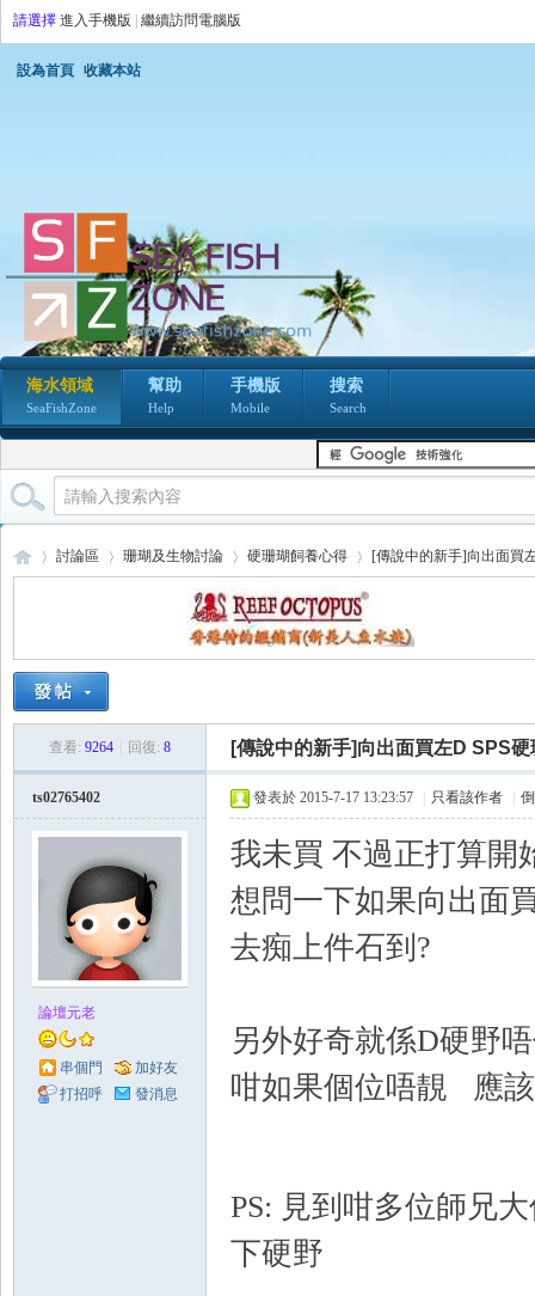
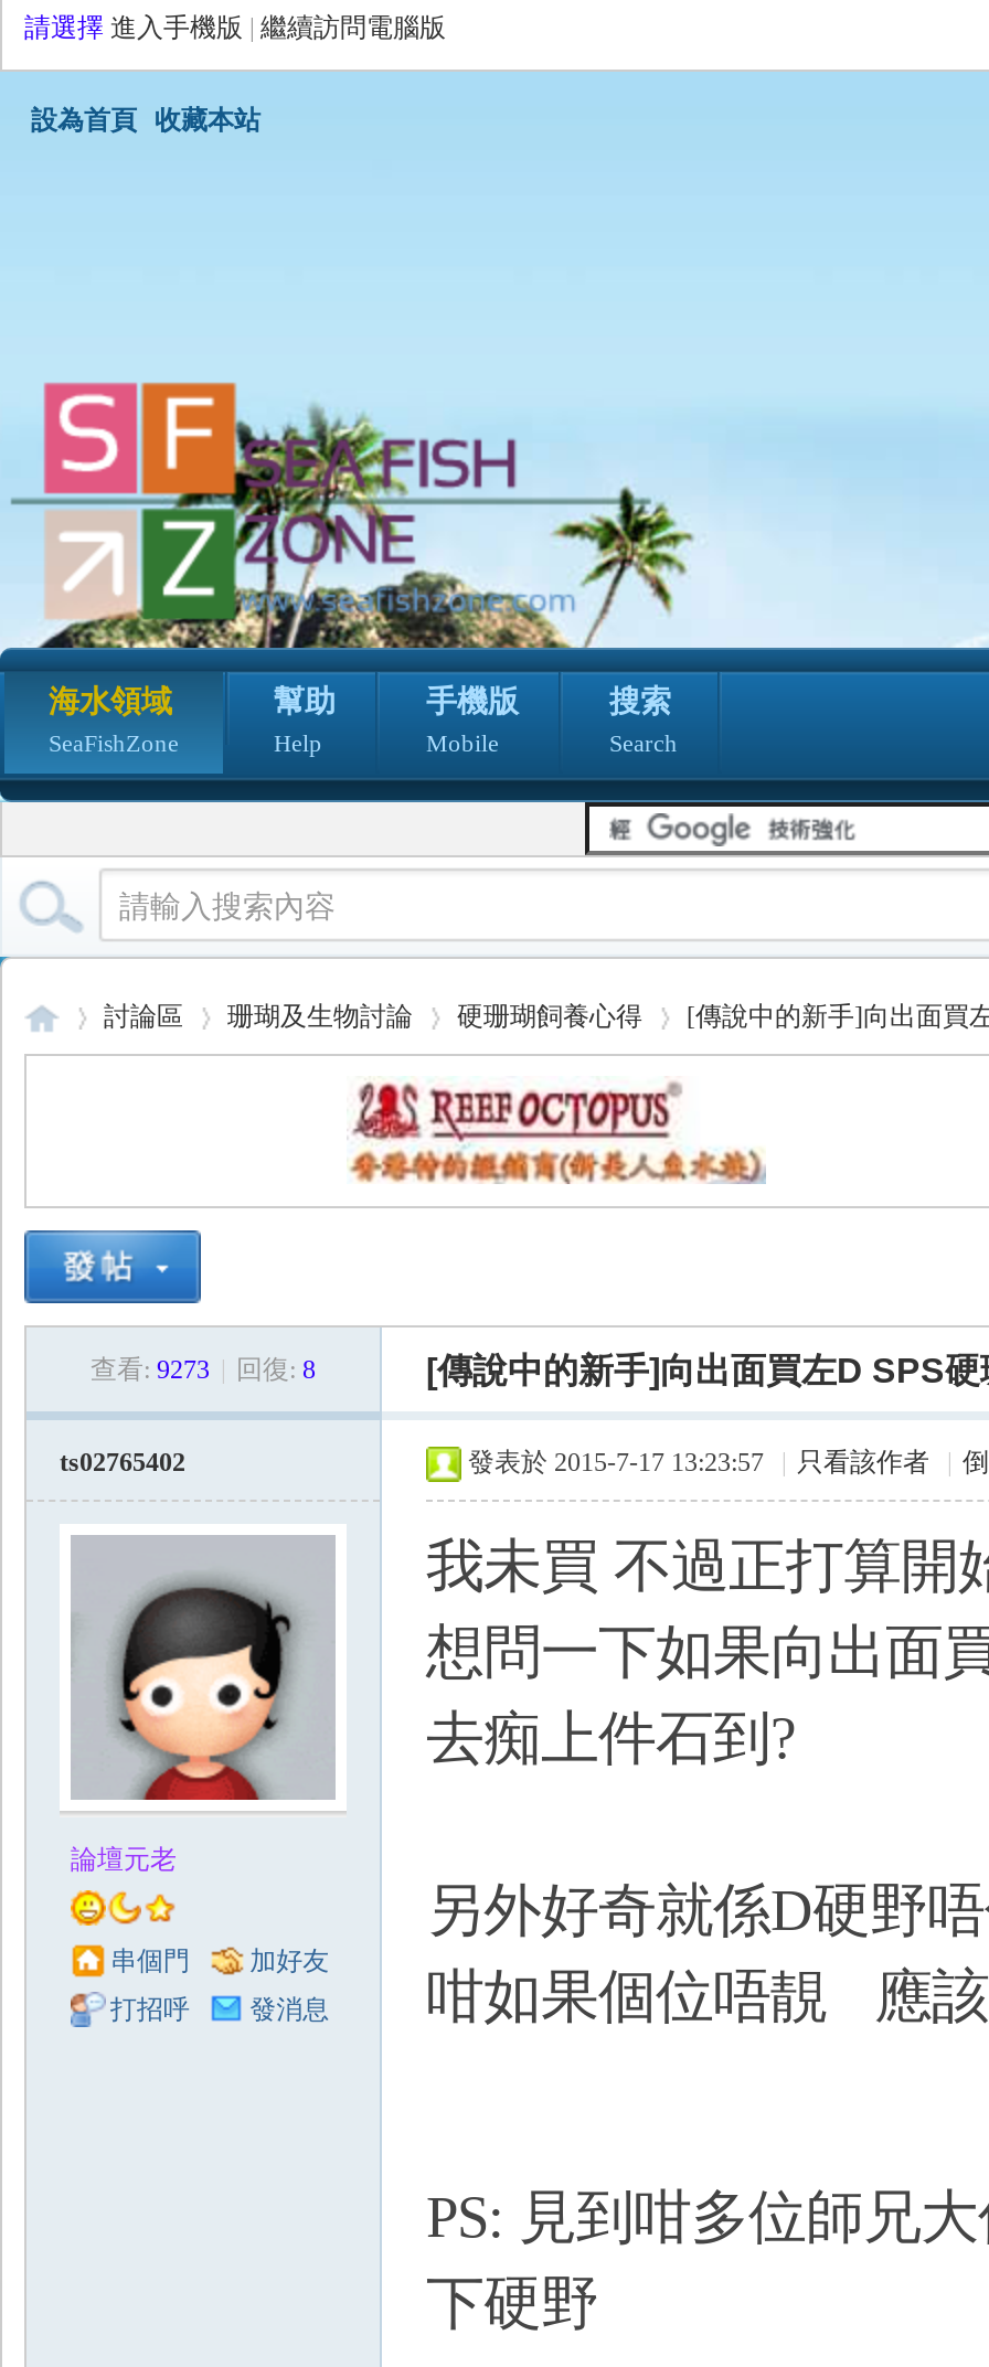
[49,739,171,756] 查看: 9264 回復: 8 -> [91,1354,316,1385] 查看: 9273 回復: 8

